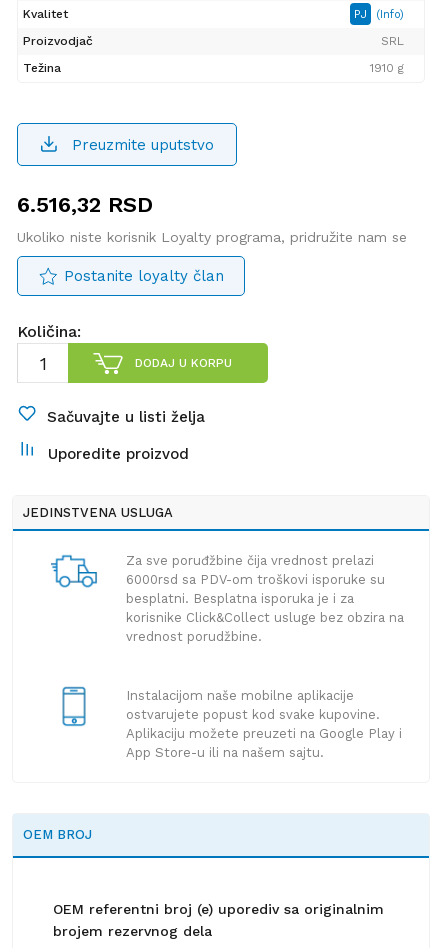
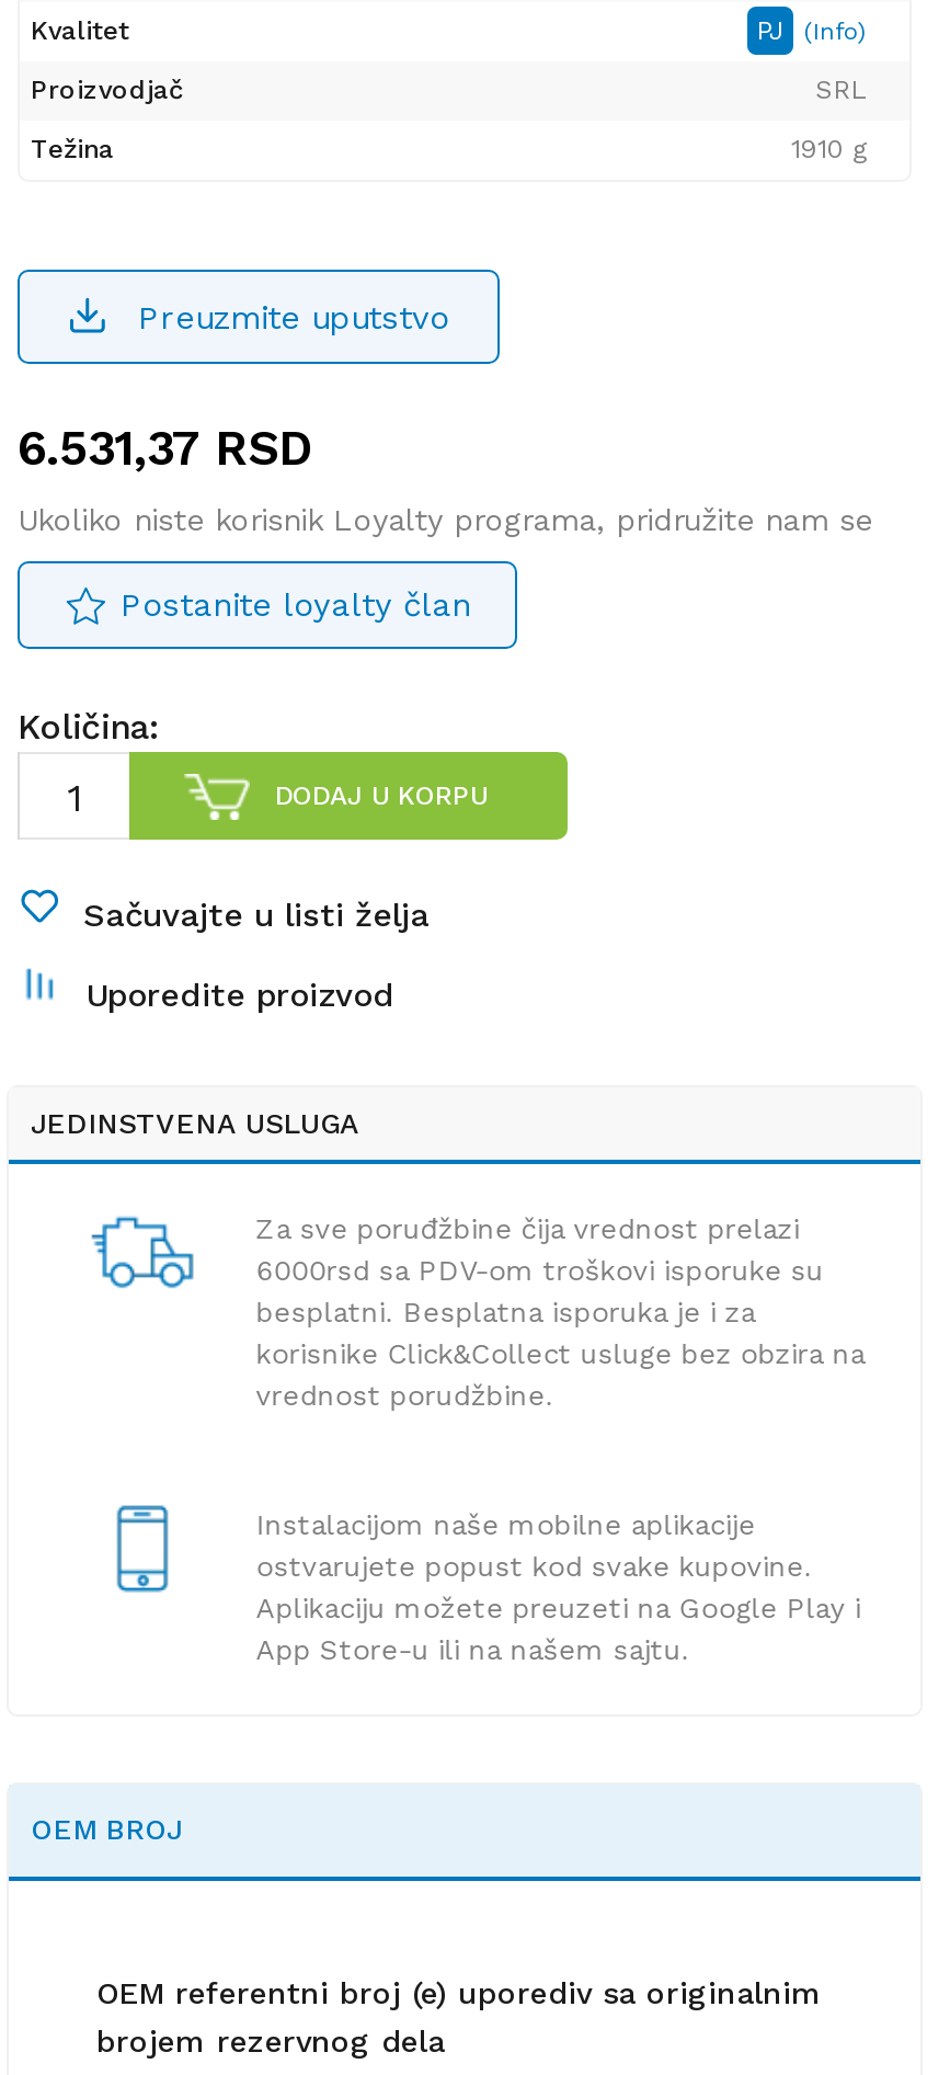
[17,192,153,217] 6.516,32 RSD -> [18,421,313,476] 6.531,37 RSD

